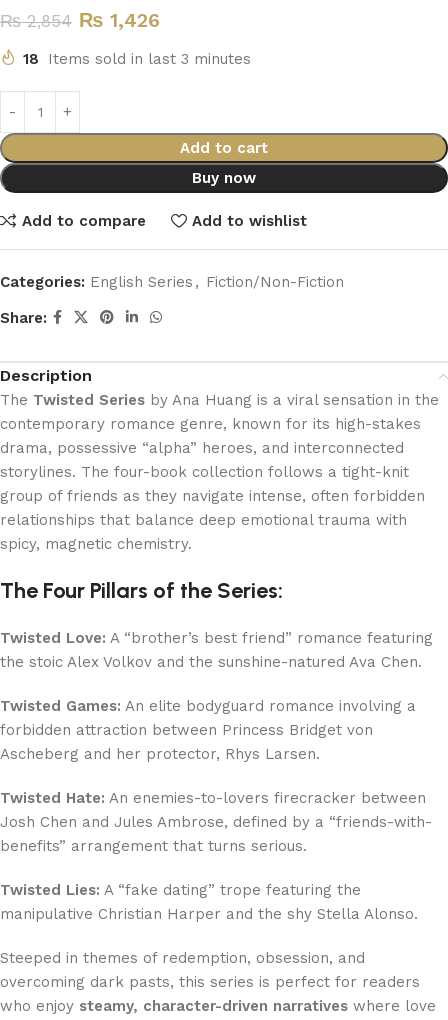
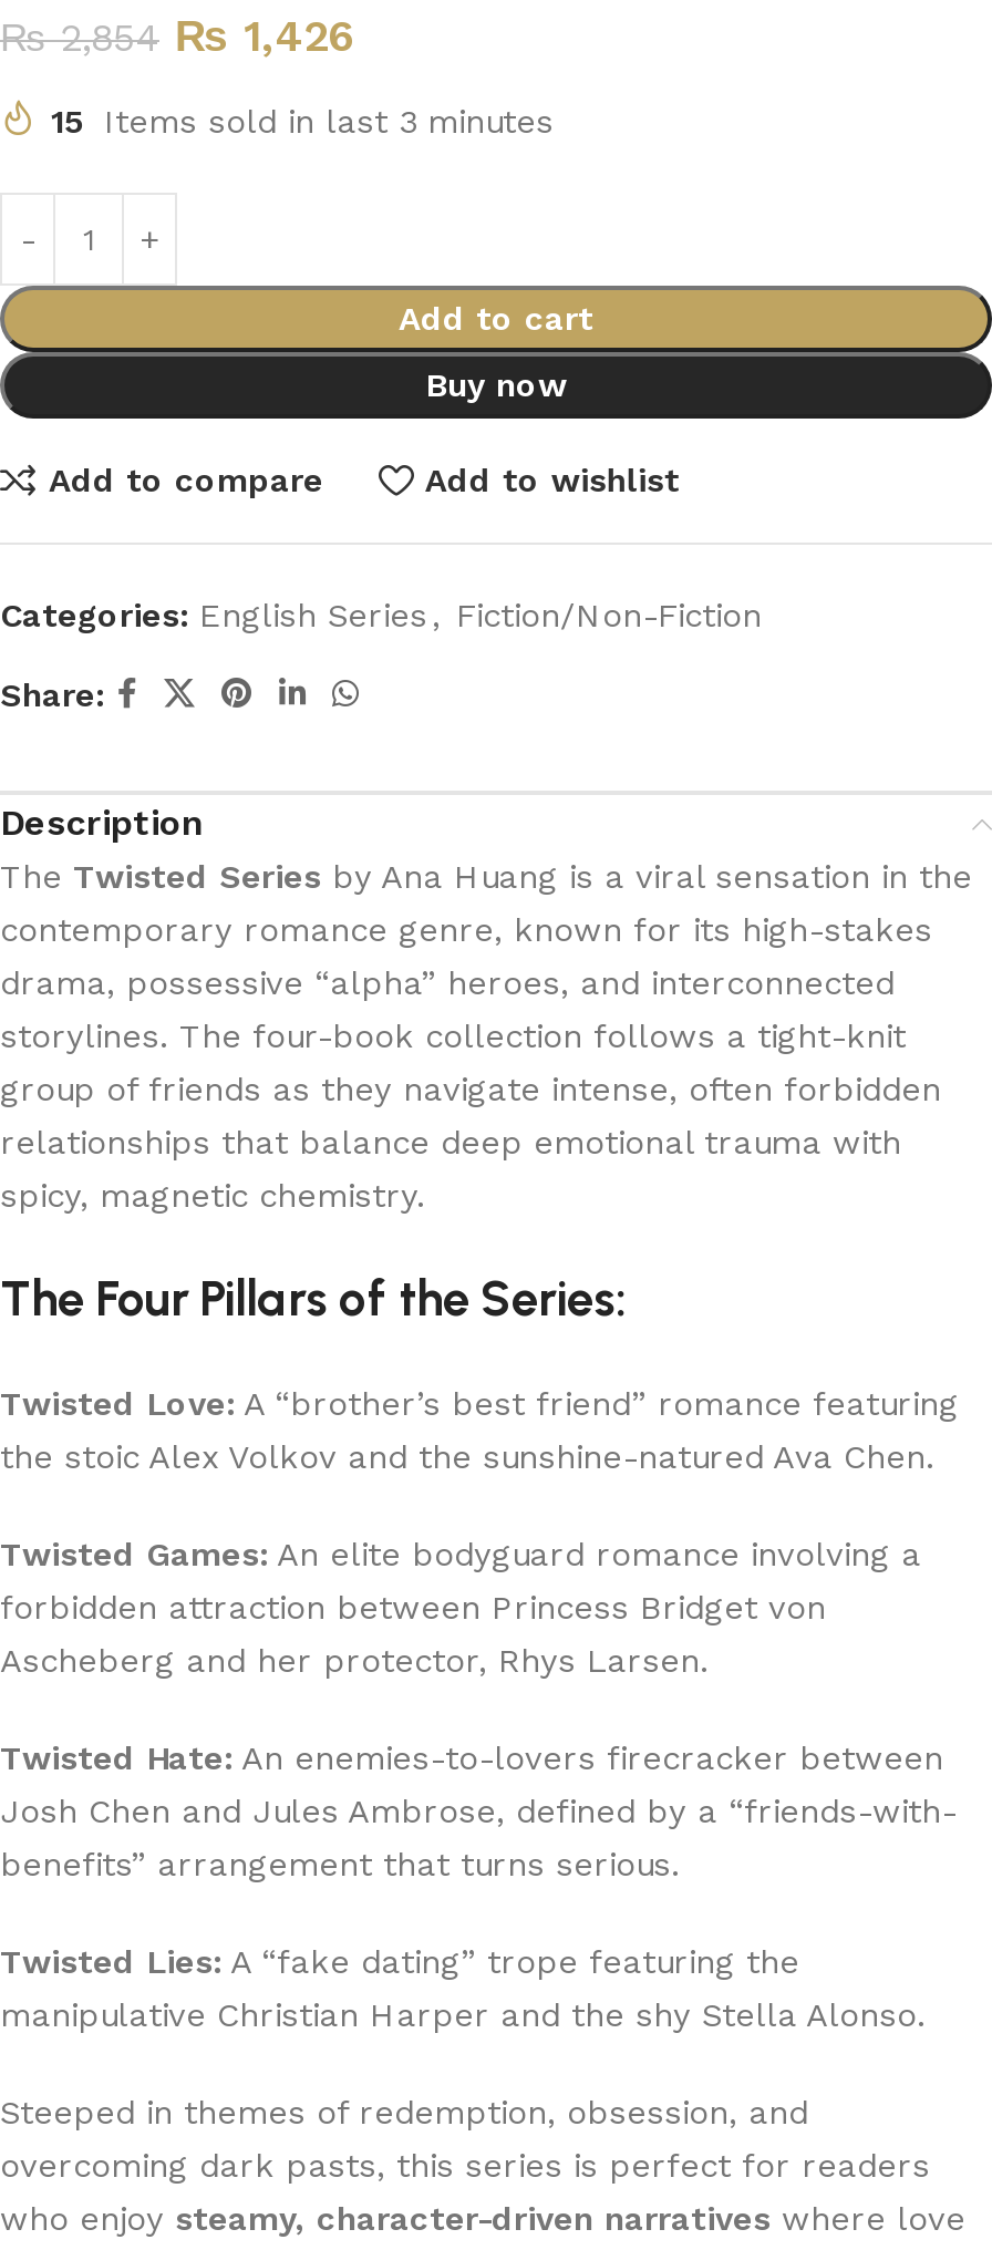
[23,50,251,68] 18 Items sold in last 3 minutes -> [51,102,554,142] 15 Items sold in last 3 minutes

